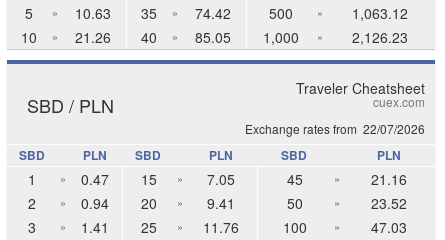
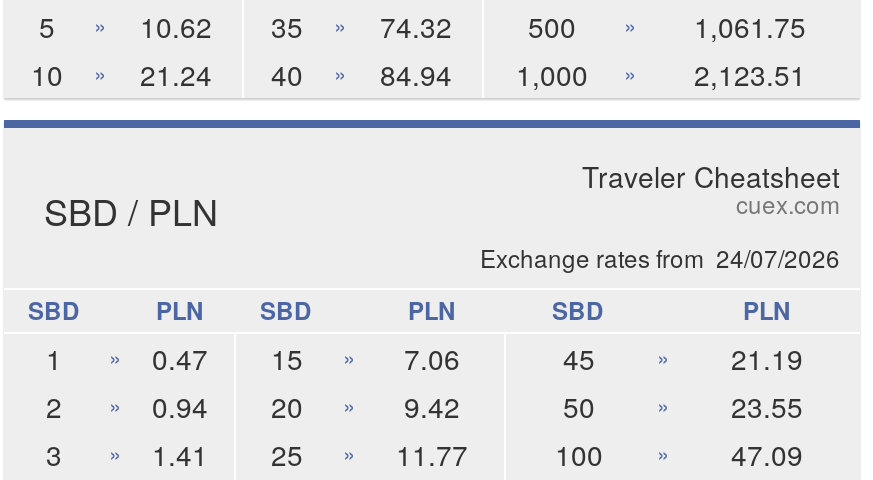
[75,3,111,23] 10.63 -> [140,6,212,46] 10.62
[195,3,231,23] 74.42 -> [380,6,452,46] 74.32
[352,3,408,23] 1,063.12 -> [694,6,806,46] 1,061.75
[75,27,111,47] 21.26 -> [140,54,212,94] 21.24
[195,27,231,47] 85.05 -> [380,54,452,94] 84.94
[352,27,408,47] 2,126.23 -> [694,54,806,94] 2,123.51
[245,120,425,137] Exchange rates from 22/07/2026 -> [480,240,840,274] Exchange rates from 24/07/2026
[207,169,235,189] 7.05 -> [404,338,460,378] 7.06
[370,169,406,189] 21.16 -> [731,338,803,378] 21.19
[207,193,235,213] 9.41 -> [404,386,460,426] 9.42
[370,193,406,213] 23.52 -> [731,386,803,426] 23.55
[203,217,239,237] 11.76 -> [396,434,468,474] 11.77
[370,217,406,237] 47.03 -> [731,434,803,474] 47.09

